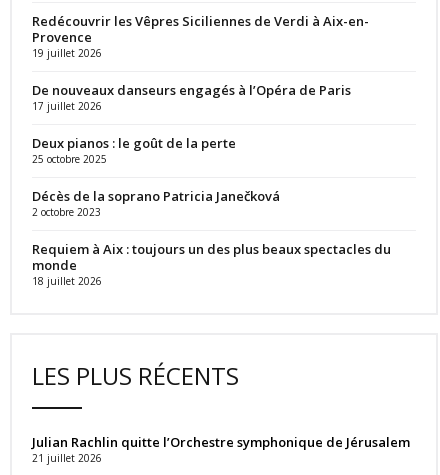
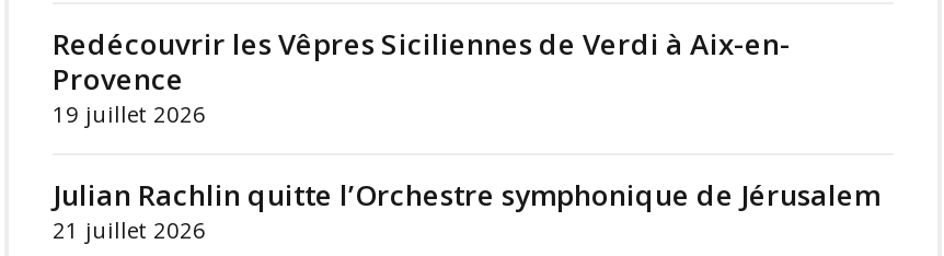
[32,81,391,392] De nouveaux danseurs engagés à l’Opéra de Paris | 17 juillet 2026 | Deux pianos : le goût de la perte | 25 octobre 2025 | Décès de la soprano Patricia Janečková | 2 octobre 2023 | Requiem à Aix : toujours un des plus beaux spectacles du | monde | 18 juillet 2026 | LES PLUS RÉCENTS -> none

